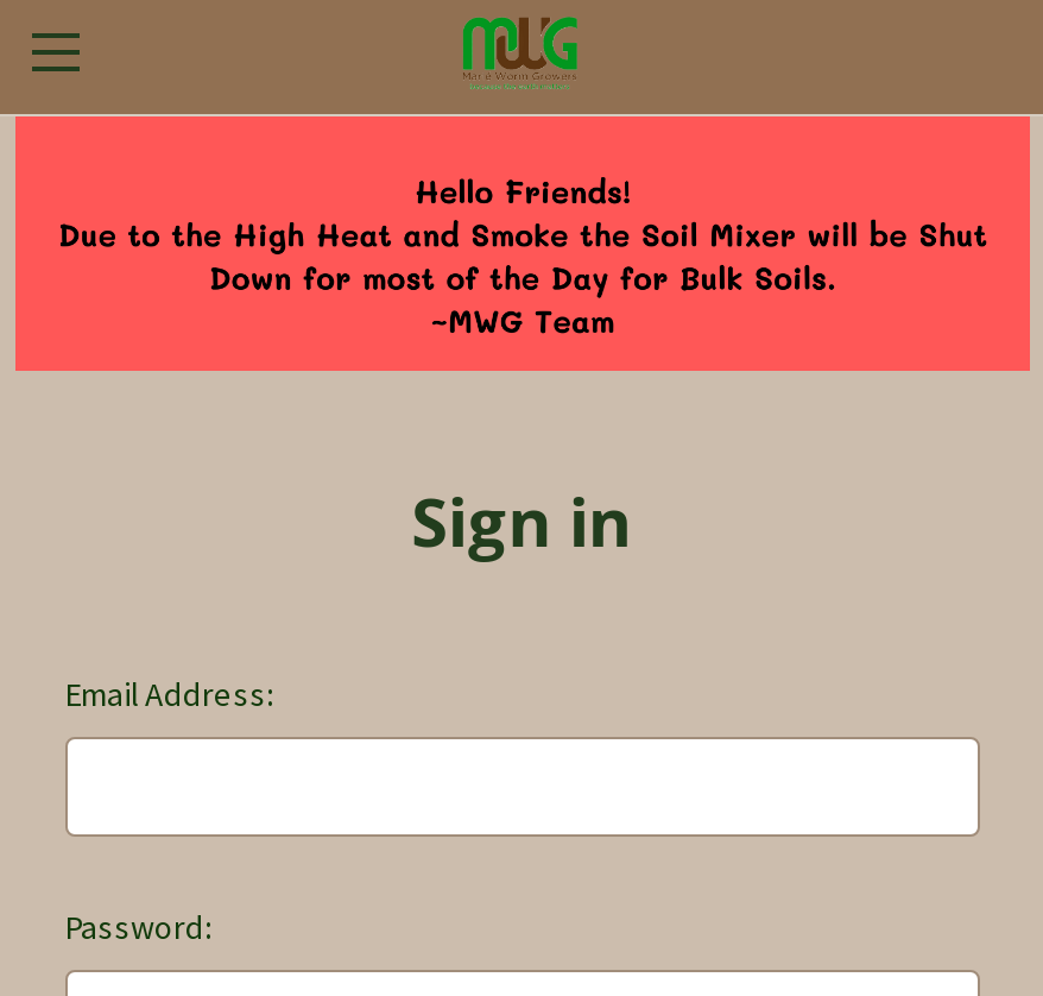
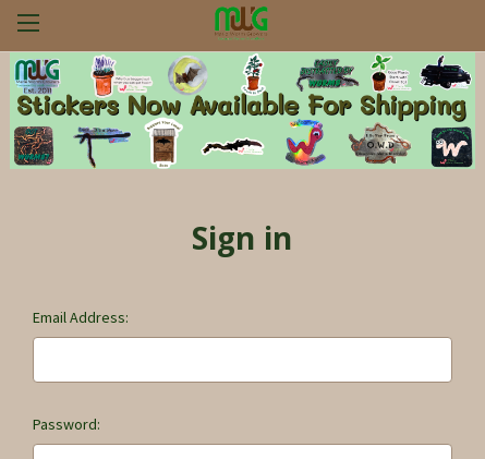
[13,114,1032,373] [image] -> [10,51,475,169] [image]

